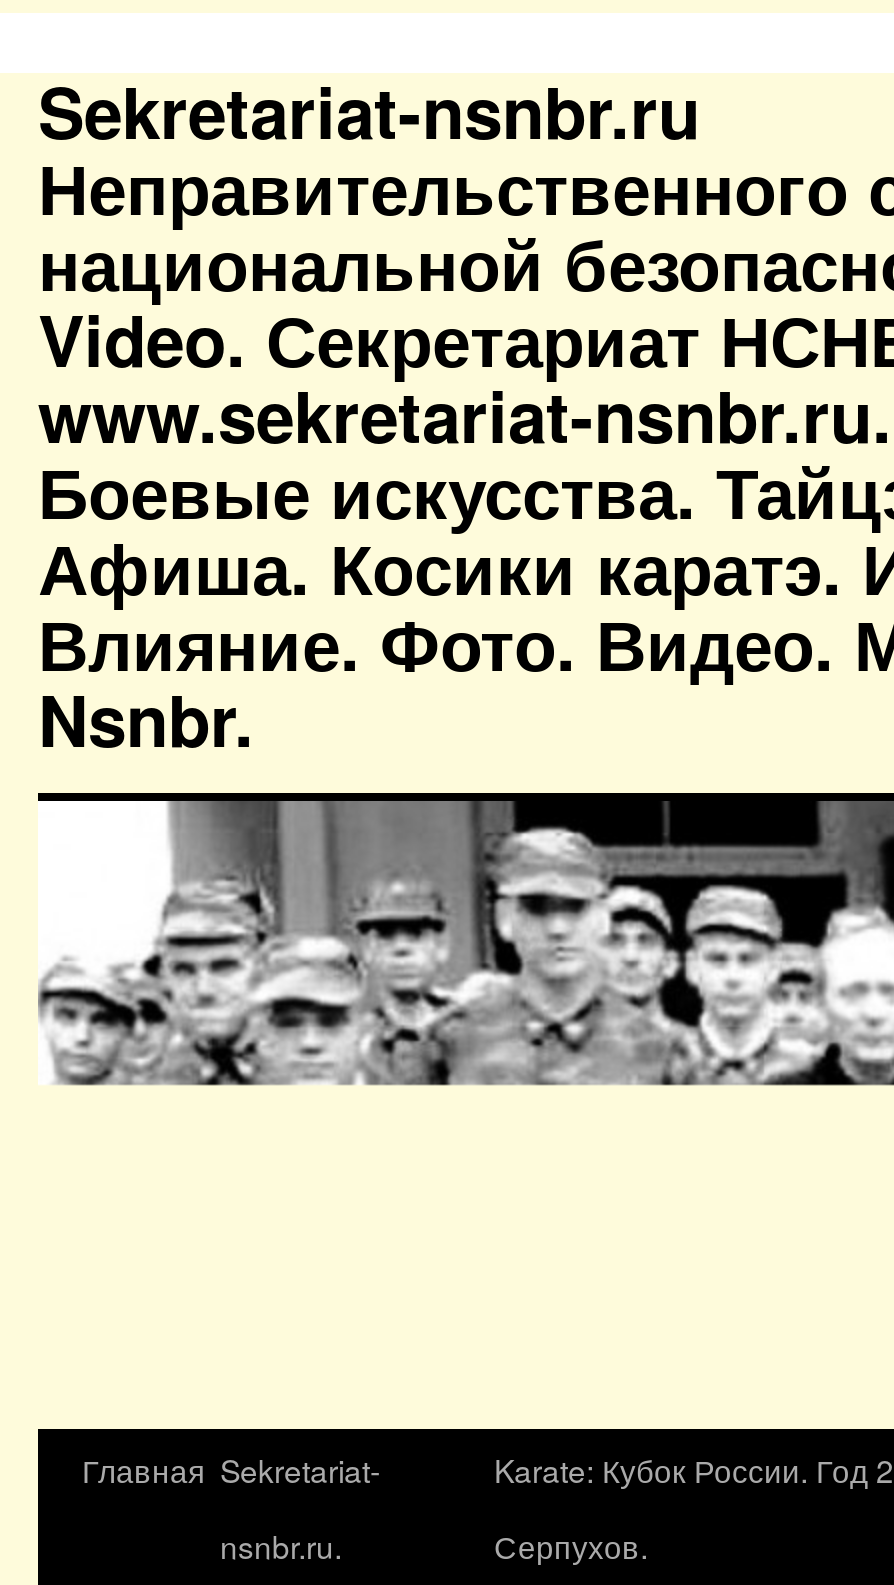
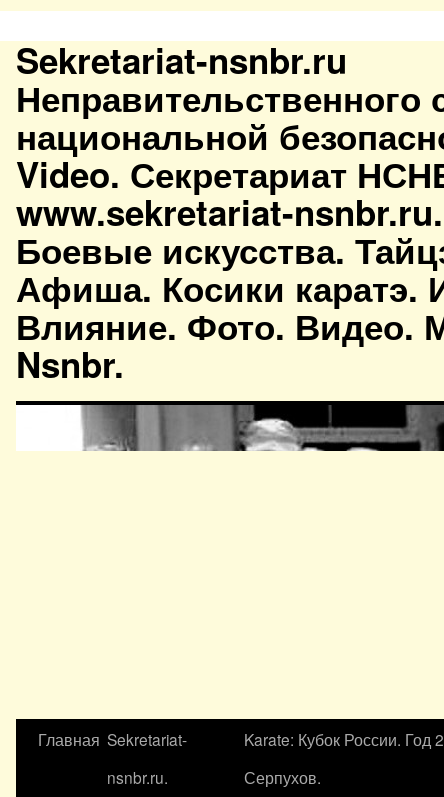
[36,891,888,1087] [image] -> none

